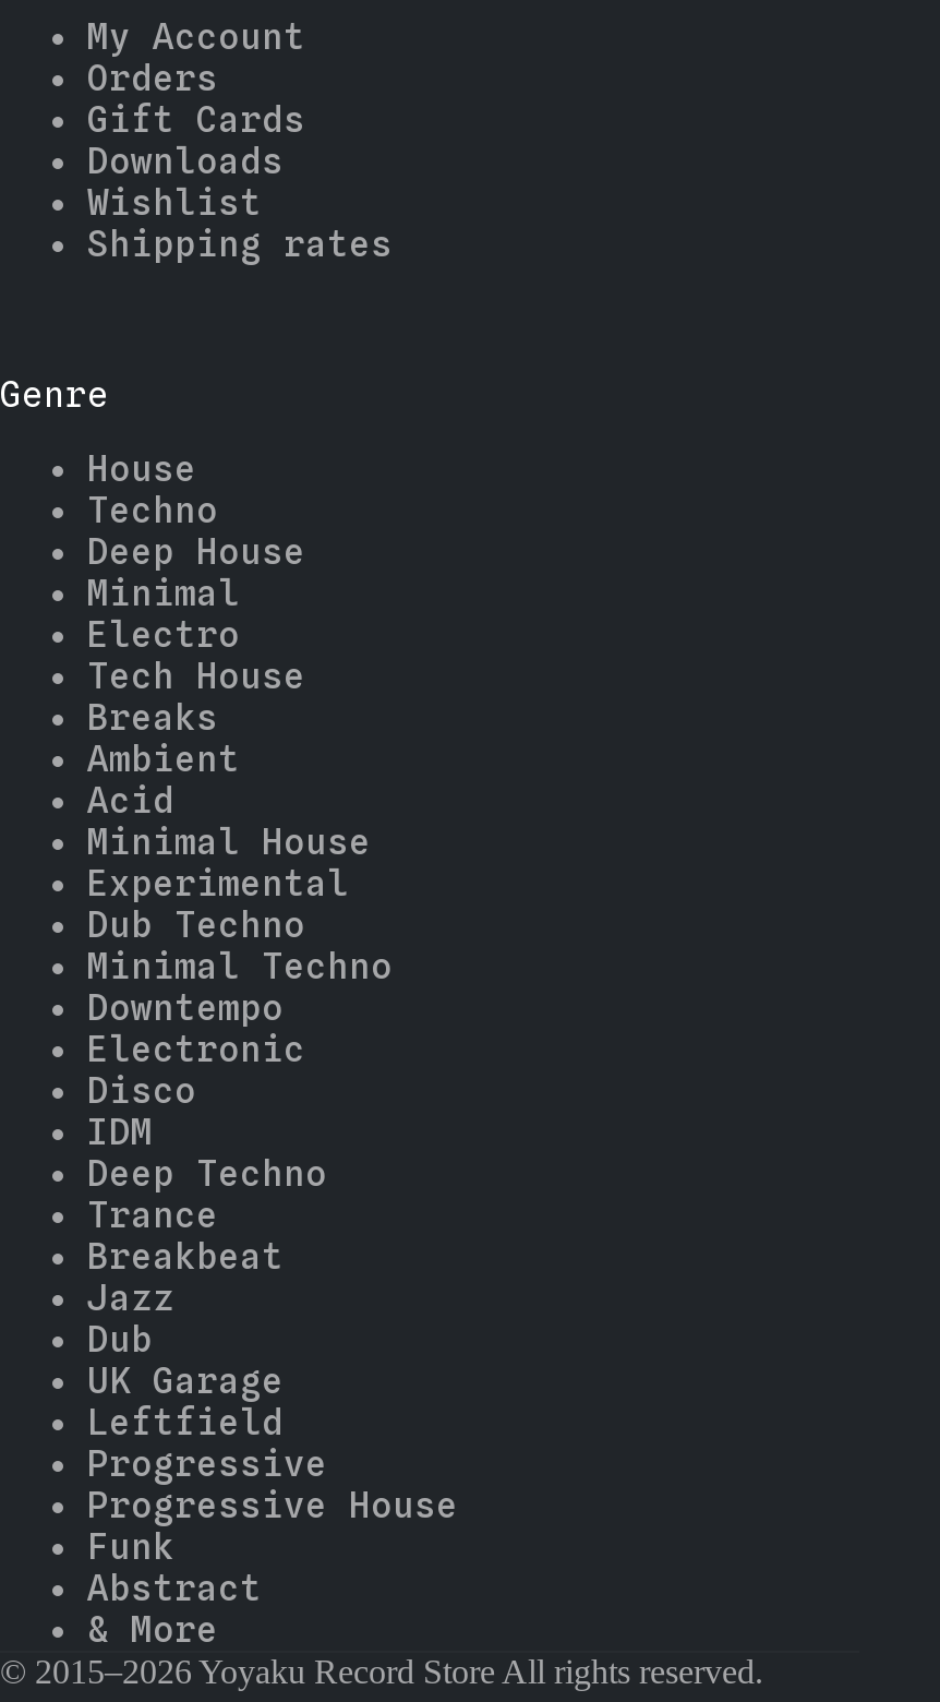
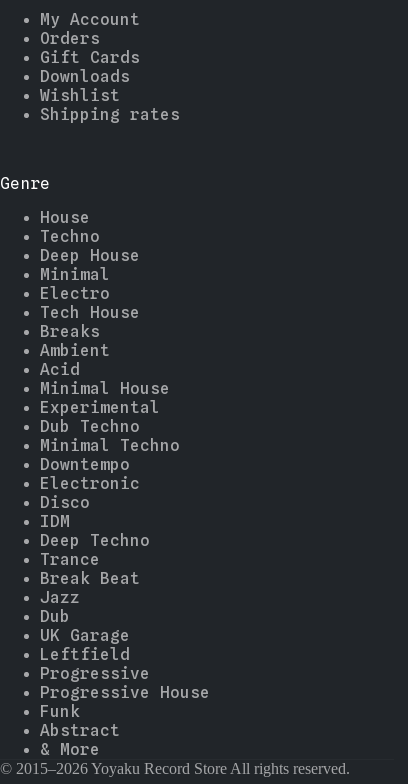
[87,1236,284,1278] Breakbeat -> [40,569,140,588] Break Beat

